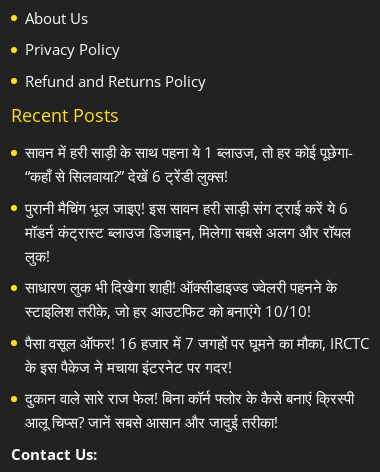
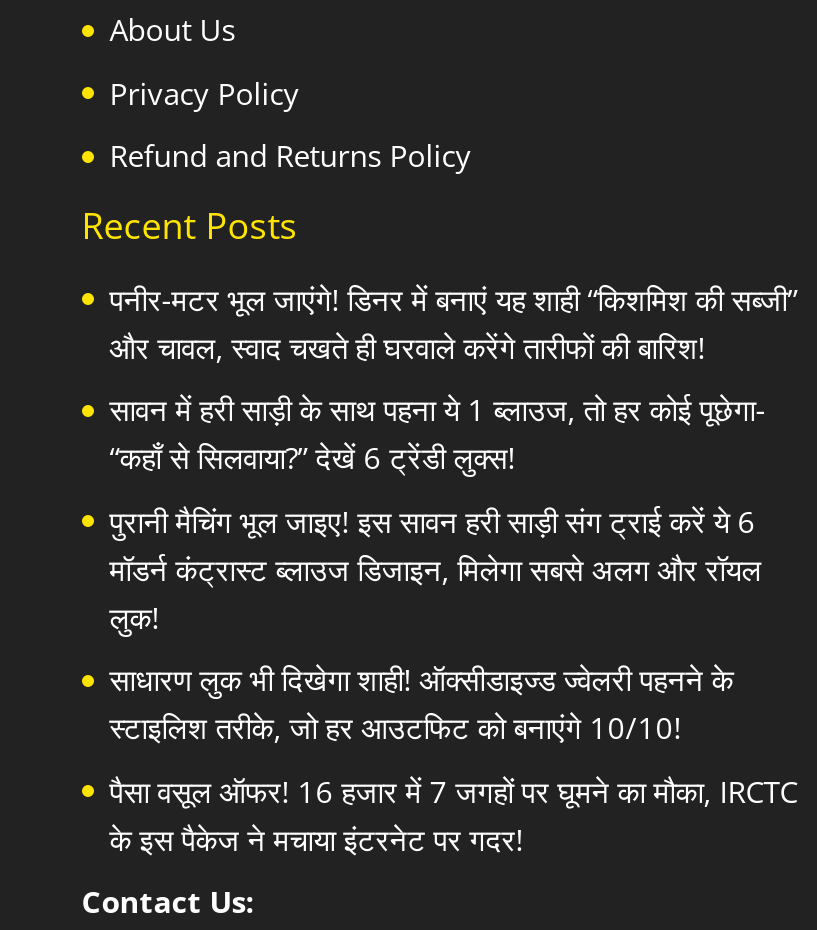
none -> [110,278,798,366] पनीर-मटर भूल जाएंगे! डिनर में बनाएं यह शाही “किशमिश की सब्जी” | और चावल, स्वाद चखते ही घरवाले करेंगे तारीफों की बारिश!
moved [25,142,369,377] -> [110,389,798,858]: सावन में हरी साड़ी के साथ पहना ये 1 ब्लाउज, तो हर कोई पूछेगा- | “कहाँ से सिलवाया?” देखें 6 ट्रेंडी लुक्स! | पुरानी मैचिंग भूल जाइए! इस सावन हरी साड़ी संग ट्राई करें ये 6 | ... | पैसा वसूल ऑफर! 16 हजार में 7 जगहों पर घूमने का मौका, IRCTC | के इस पैकेज ने मचाया इंटरनेट पर गदर!
[25,388,354,432] दुकान वाले सारे राज फेल! बिना कॉर्न फ्लोर के कैसे बनाएं क्रिस्पी | आलू चिप्स? जानें सबसे आसान और जादुई तरीका! -> none

